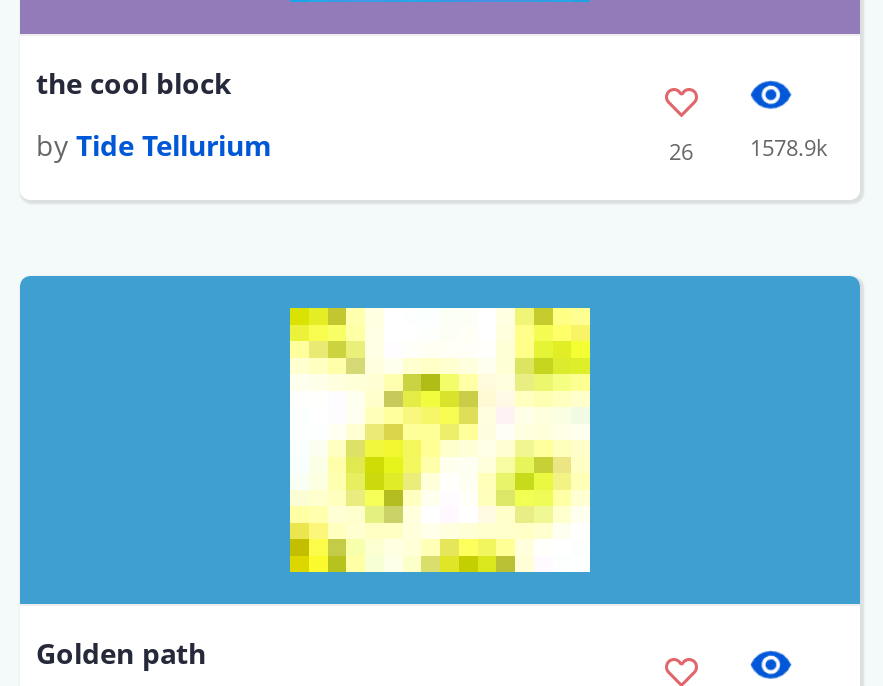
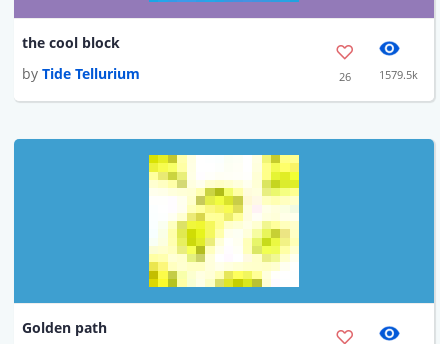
[669,132,828,166] 26 1578.9k -> [338,67,418,84] 26 1579.5k

